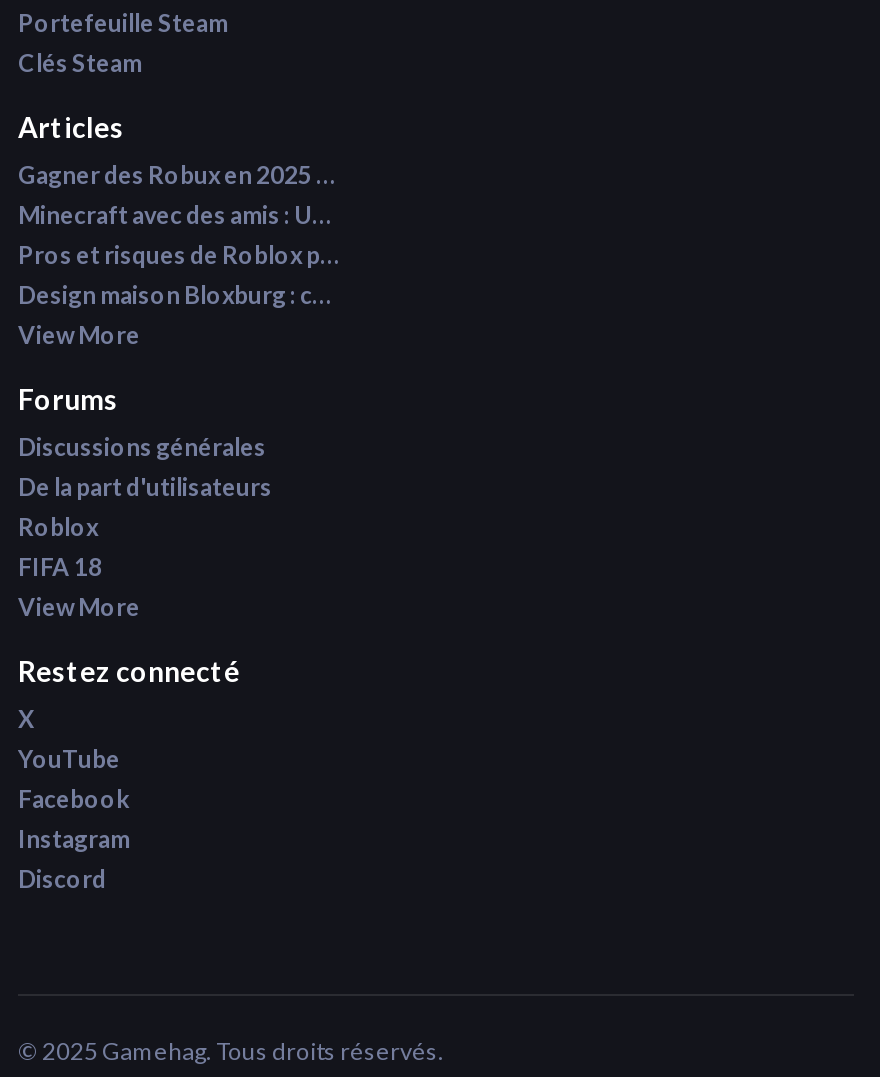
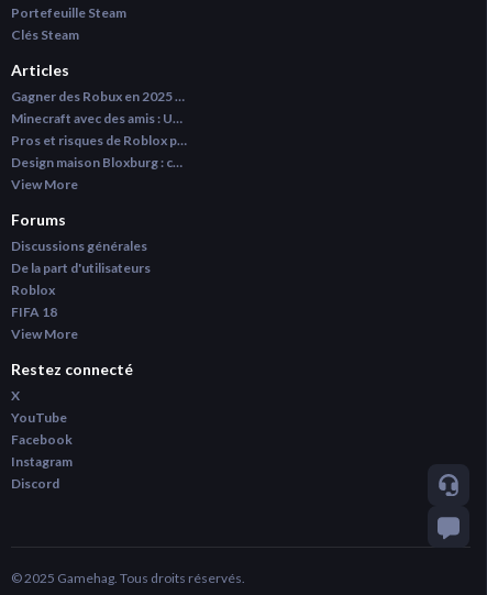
none -> [428,464,469,547] [image]

